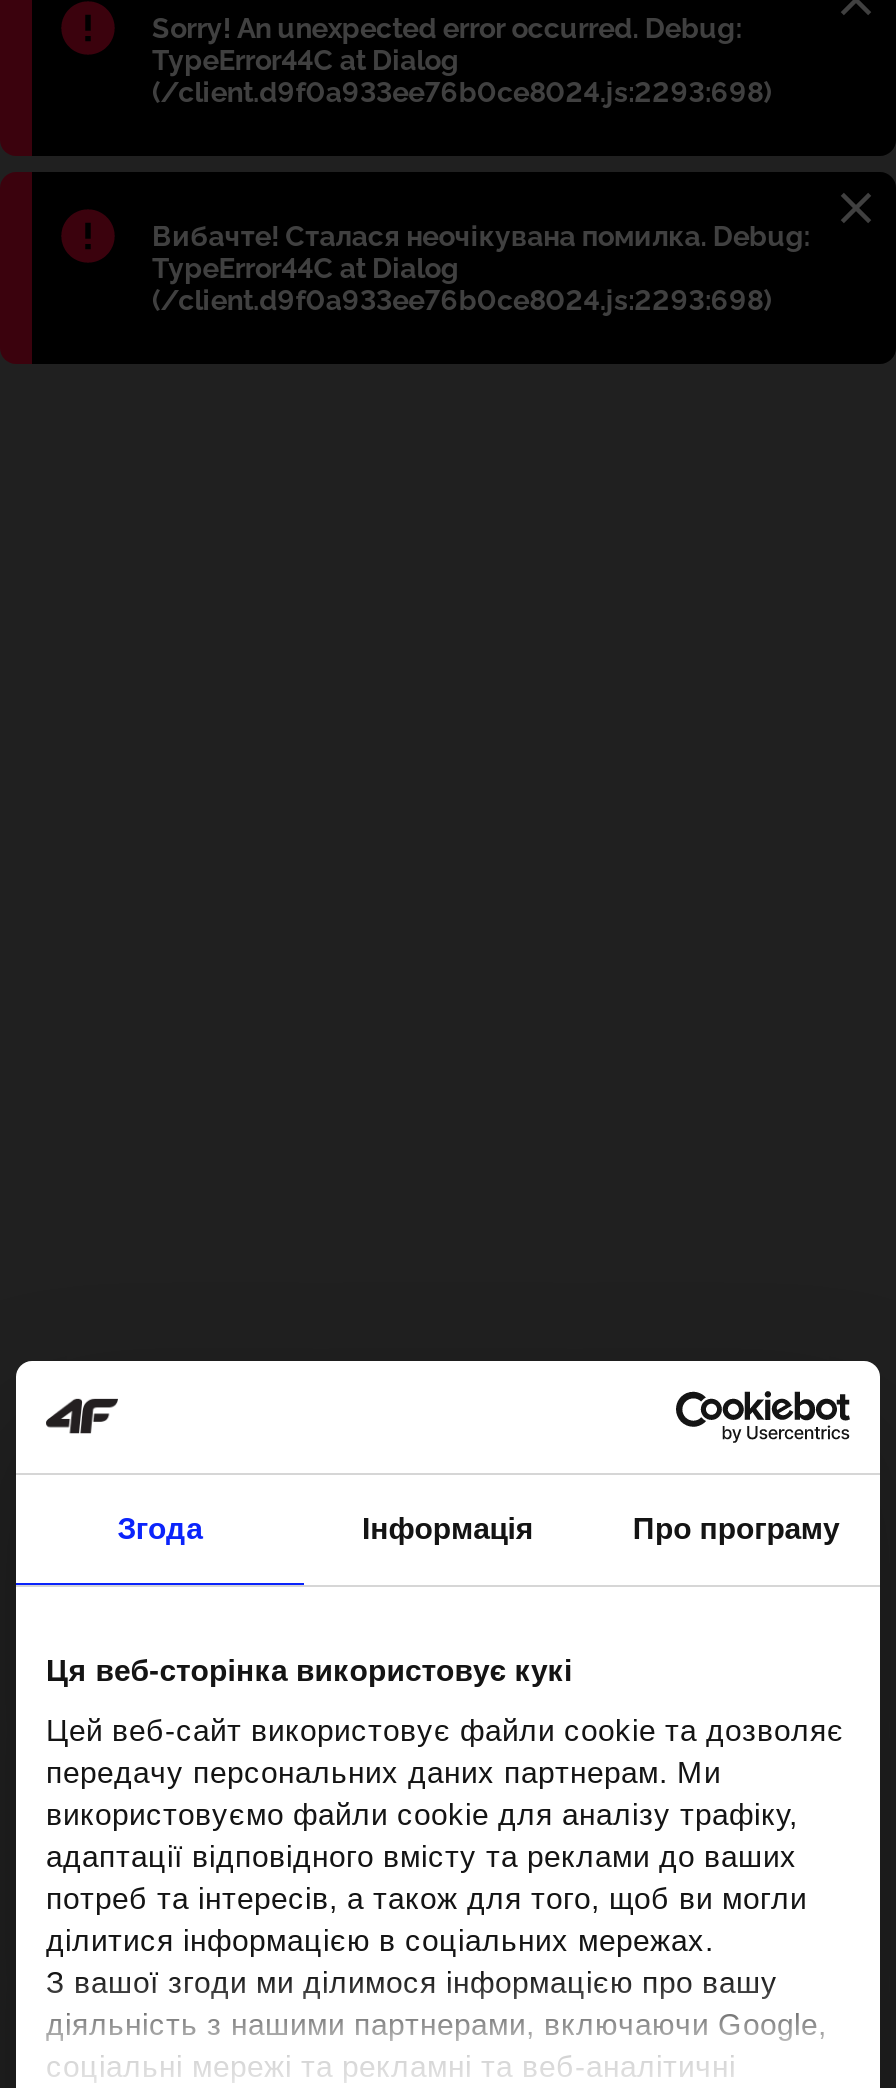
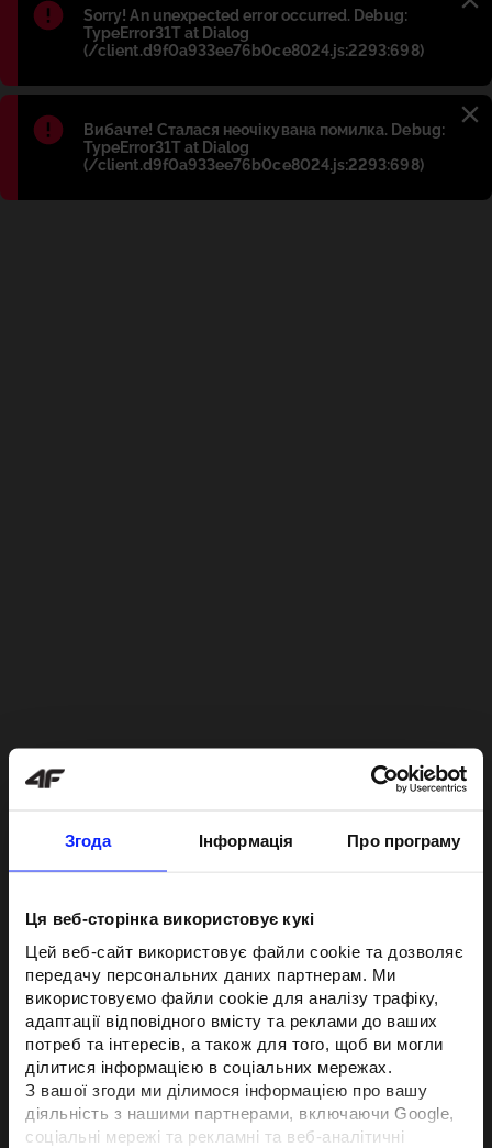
[152,44,459,76] TypeError44C at Dialog -> [83,24,250,42] TypeError31T at Dialog
[152,252,459,284] TypeError44C at Dialog -> [83,139,250,156] TypeError31T at Dialog

